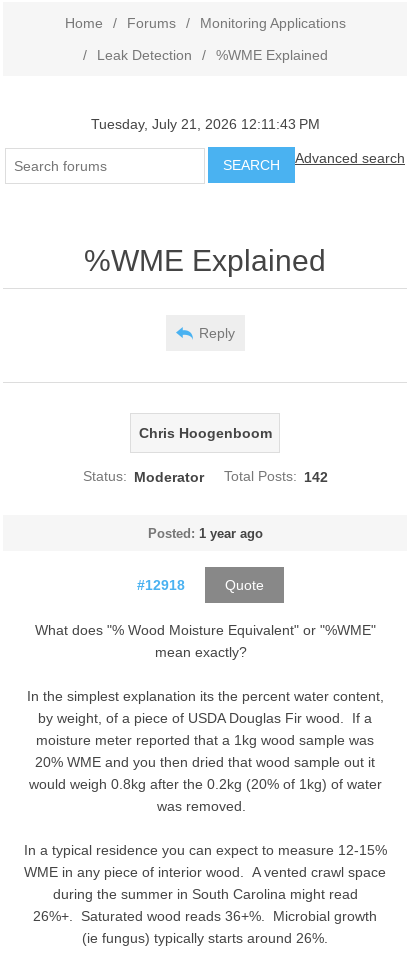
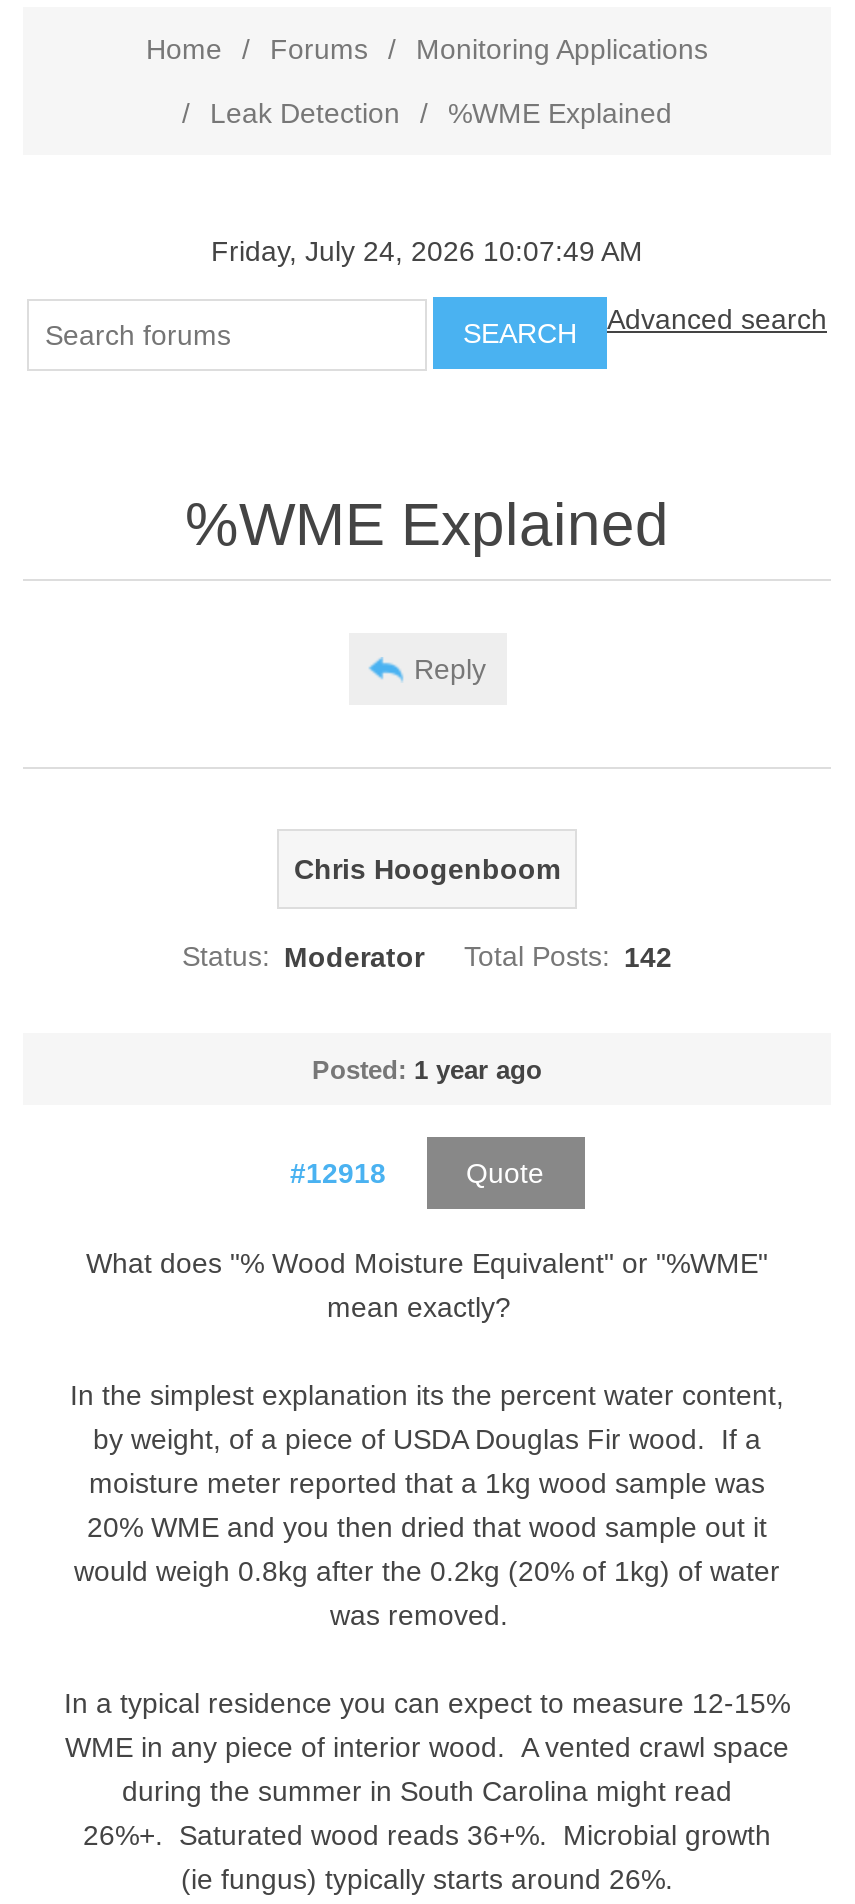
[90,116,319,132] Tuesday, July 21, 2026 12:11:43 PM -> [211,235,643,267] Friday, July 24, 2026 10:07:49 AM

